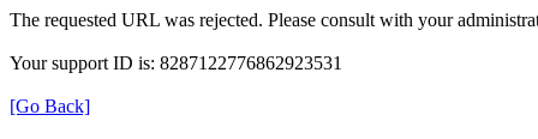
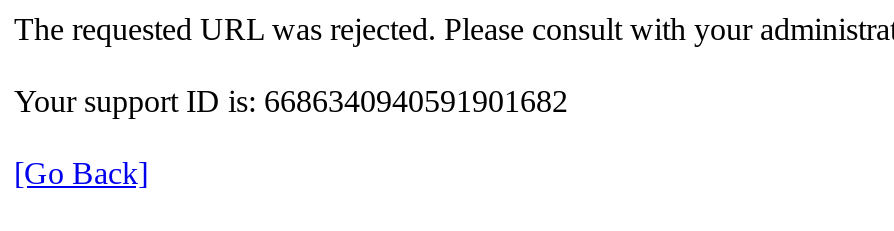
[10,53,342,73] Your support ID is: 8287122776862923531 -> [14,84,568,118] Your support ID is: 6686340940591901682

